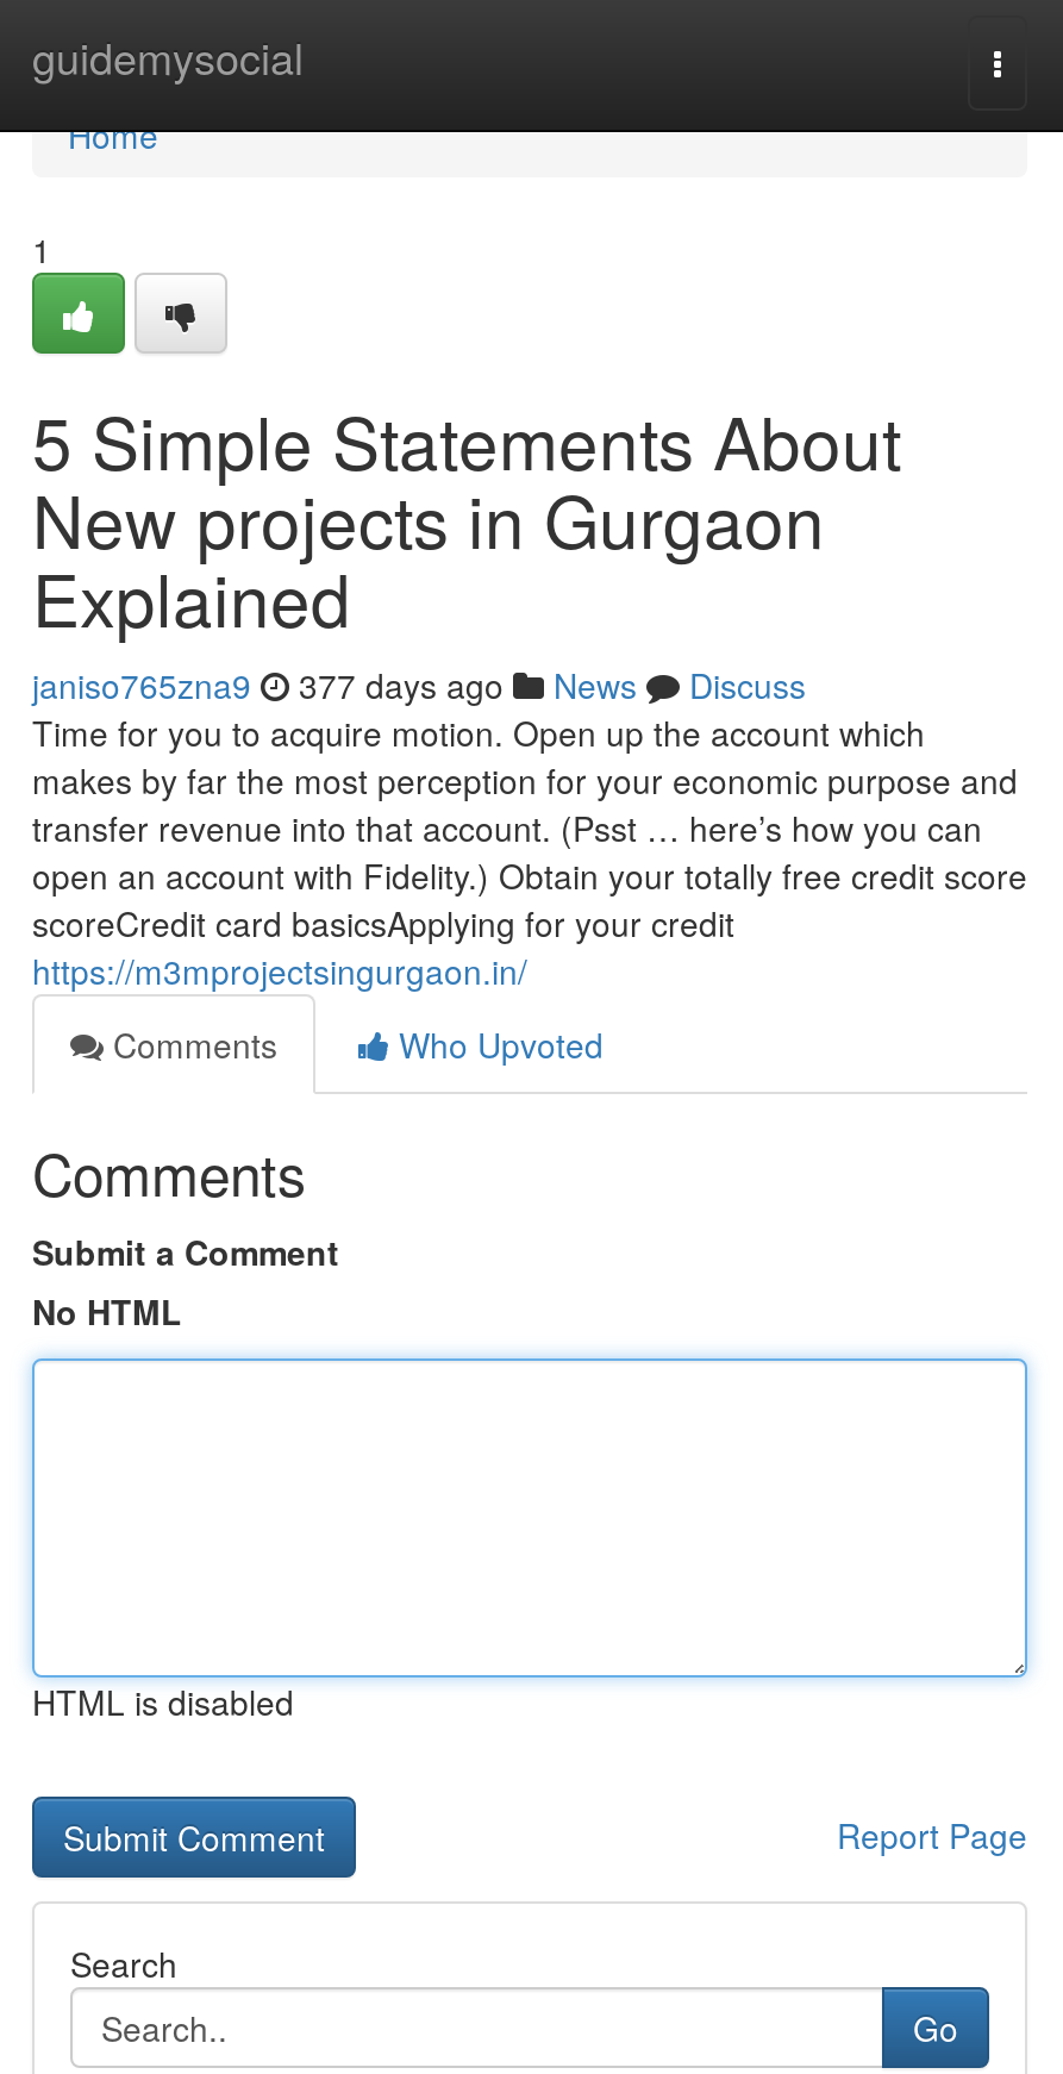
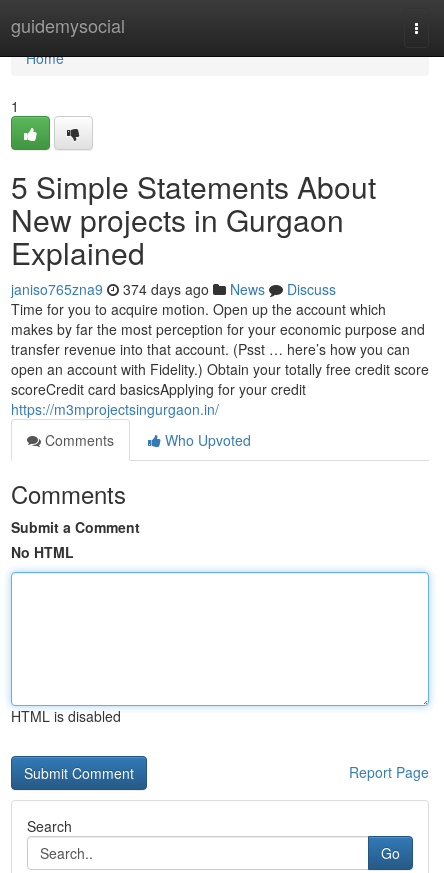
[32,661,806,708] janiso765zna9 377 days ago News Discuss -> [11,279,336,299] janiso765zna9 374 days ago News Discuss

